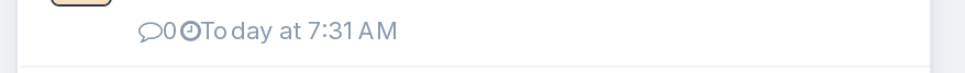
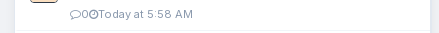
[163,15,398,46] 0 Today at 7:31 AM -> [81,7,193,21] 0 Today at 5:58 AM

